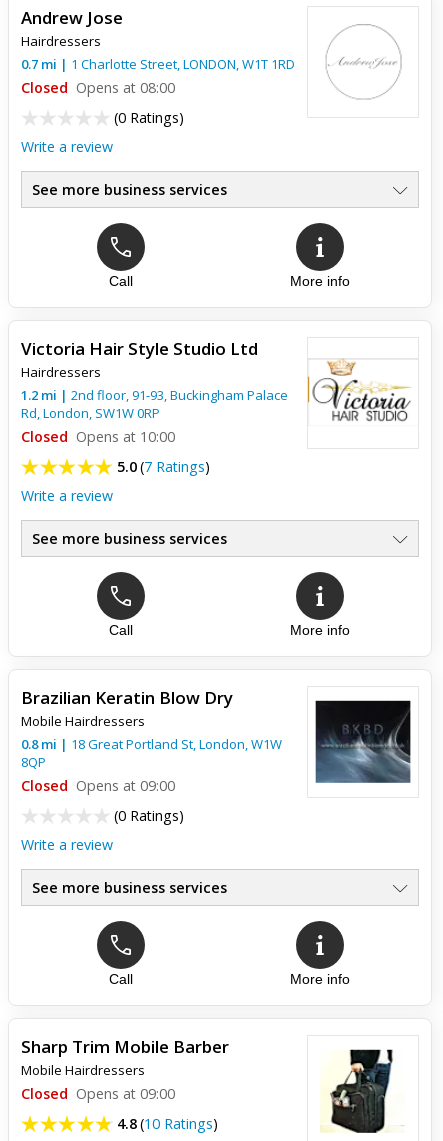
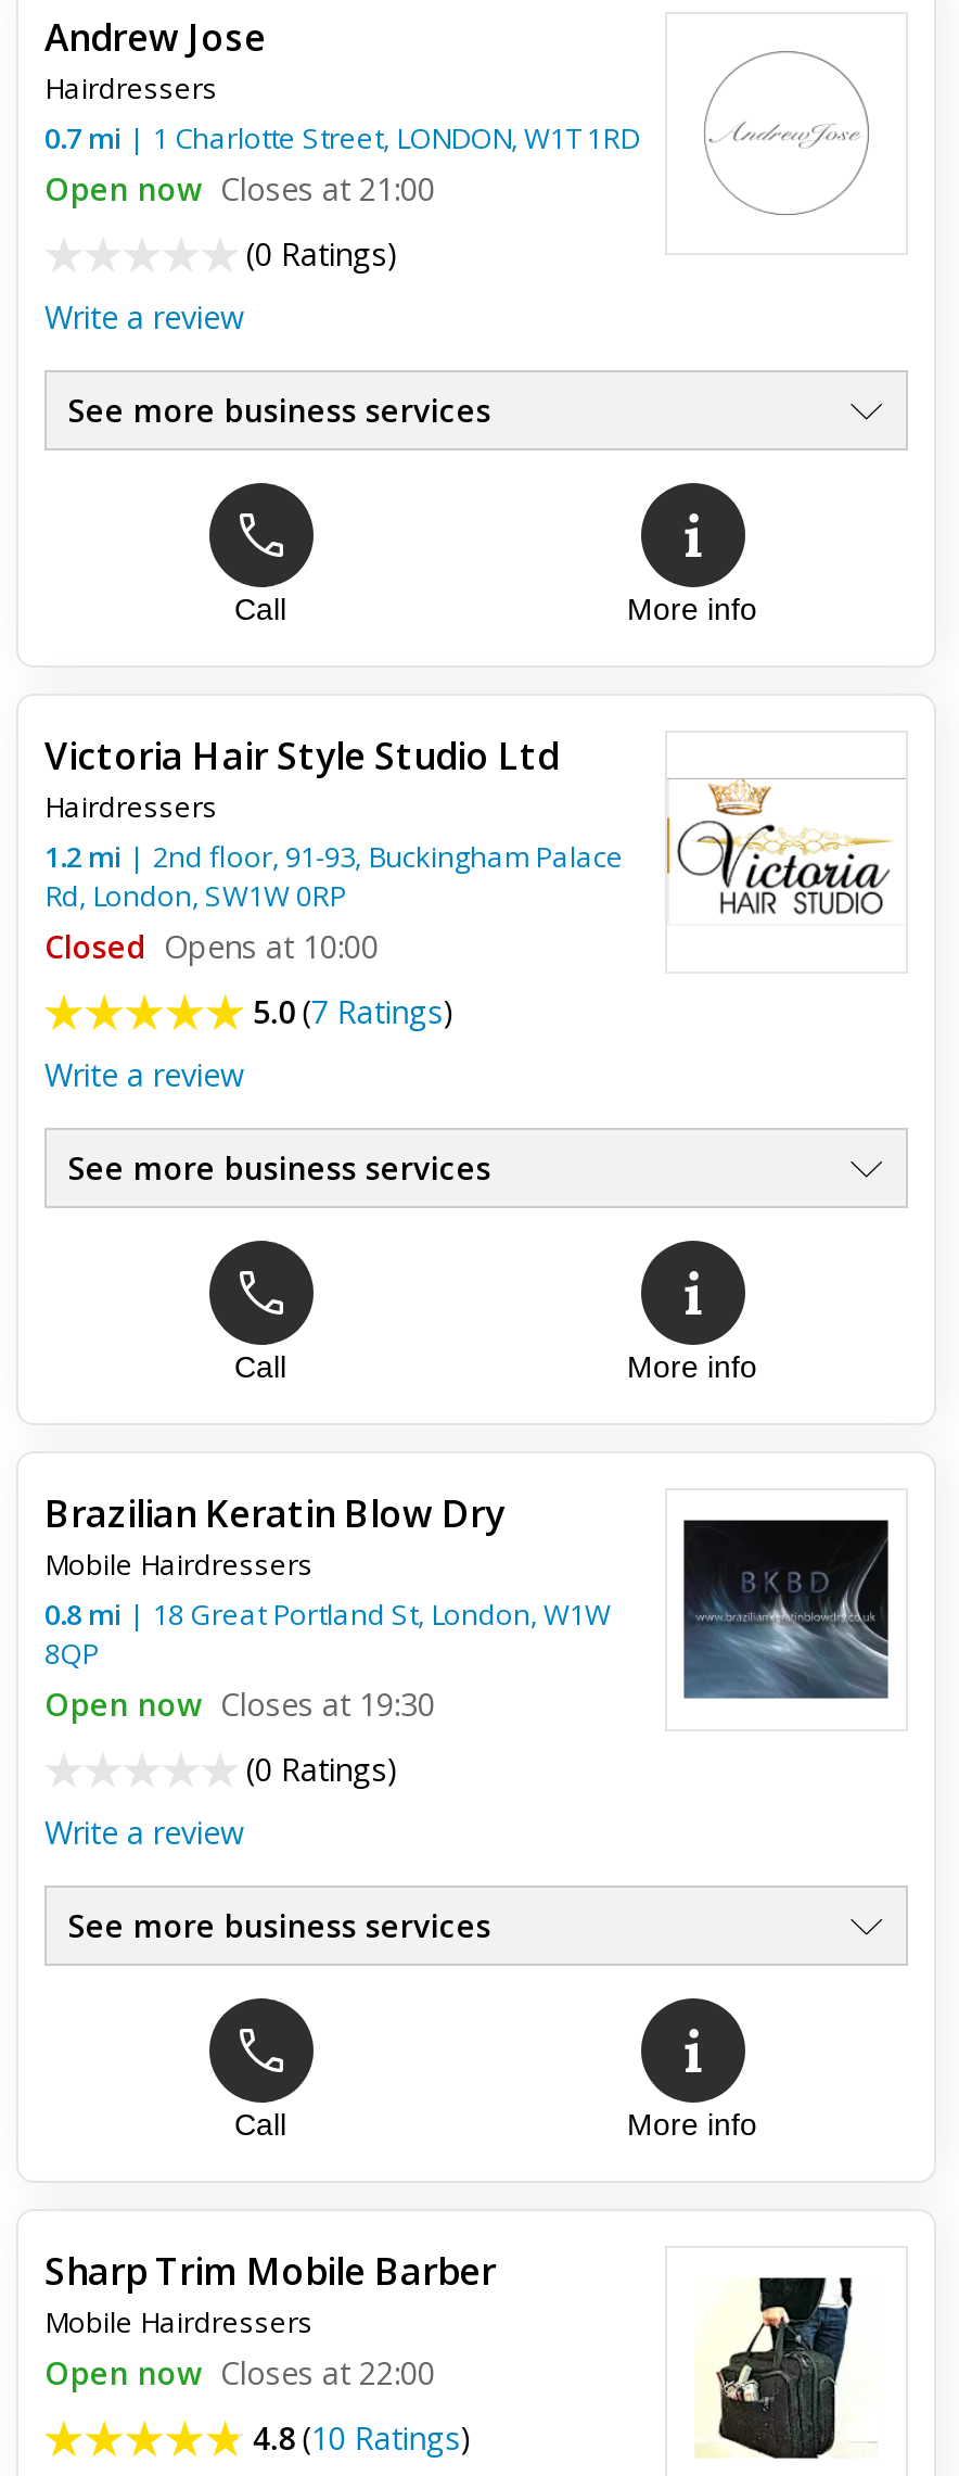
[21,78,175,97] Closed Opens at 08:00 -> [44,168,435,210] Open now Closes at 21:00
[21,776,175,795] Closed Opens at 09:00 -> [44,1684,435,1725] Open now Closes at 19:30
[21,1084,175,1103] Closed Opens at 09:00 -> [44,2352,435,2394] Open now Closes at 22:00

